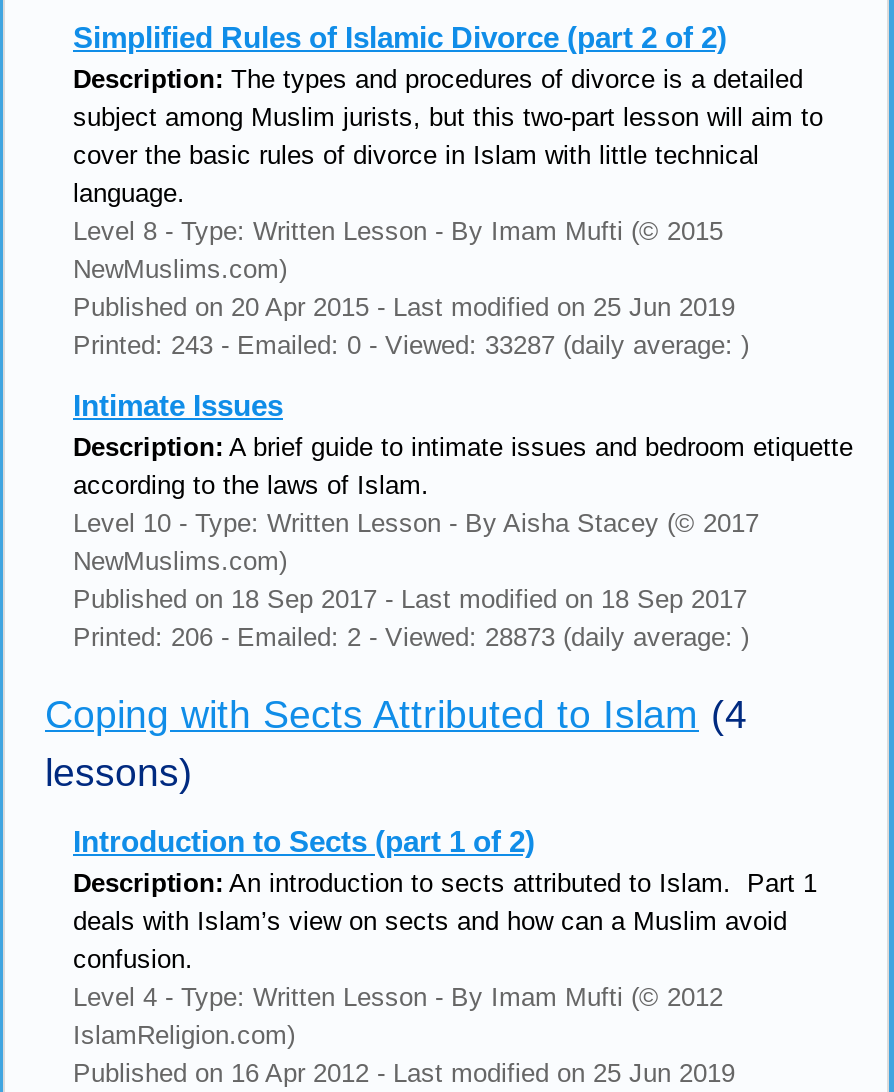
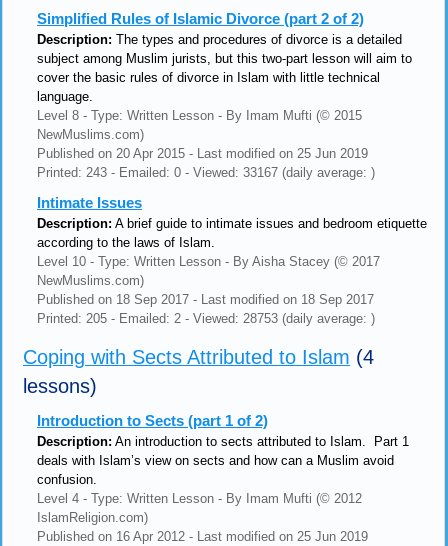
[73,330,749,360] Printed: 243 - Emailed: 0 - Viewed: 33287 (daily average: ) -> [37,165,375,180] Printed: 243 - Emailed: 0 - Viewed: 33167 (daily average: )
[73,622,749,652] Printed: 206 - Emailed: 2 - Viewed: 28873 (daily average: ) -> [37,311,375,326] Printed: 205 - Emailed: 2 - Viewed: 28753 (daily average: )

